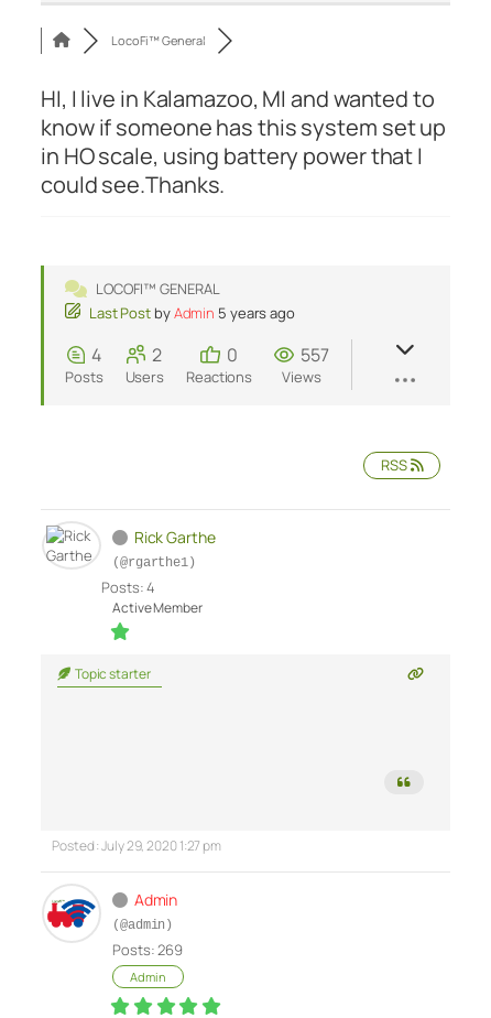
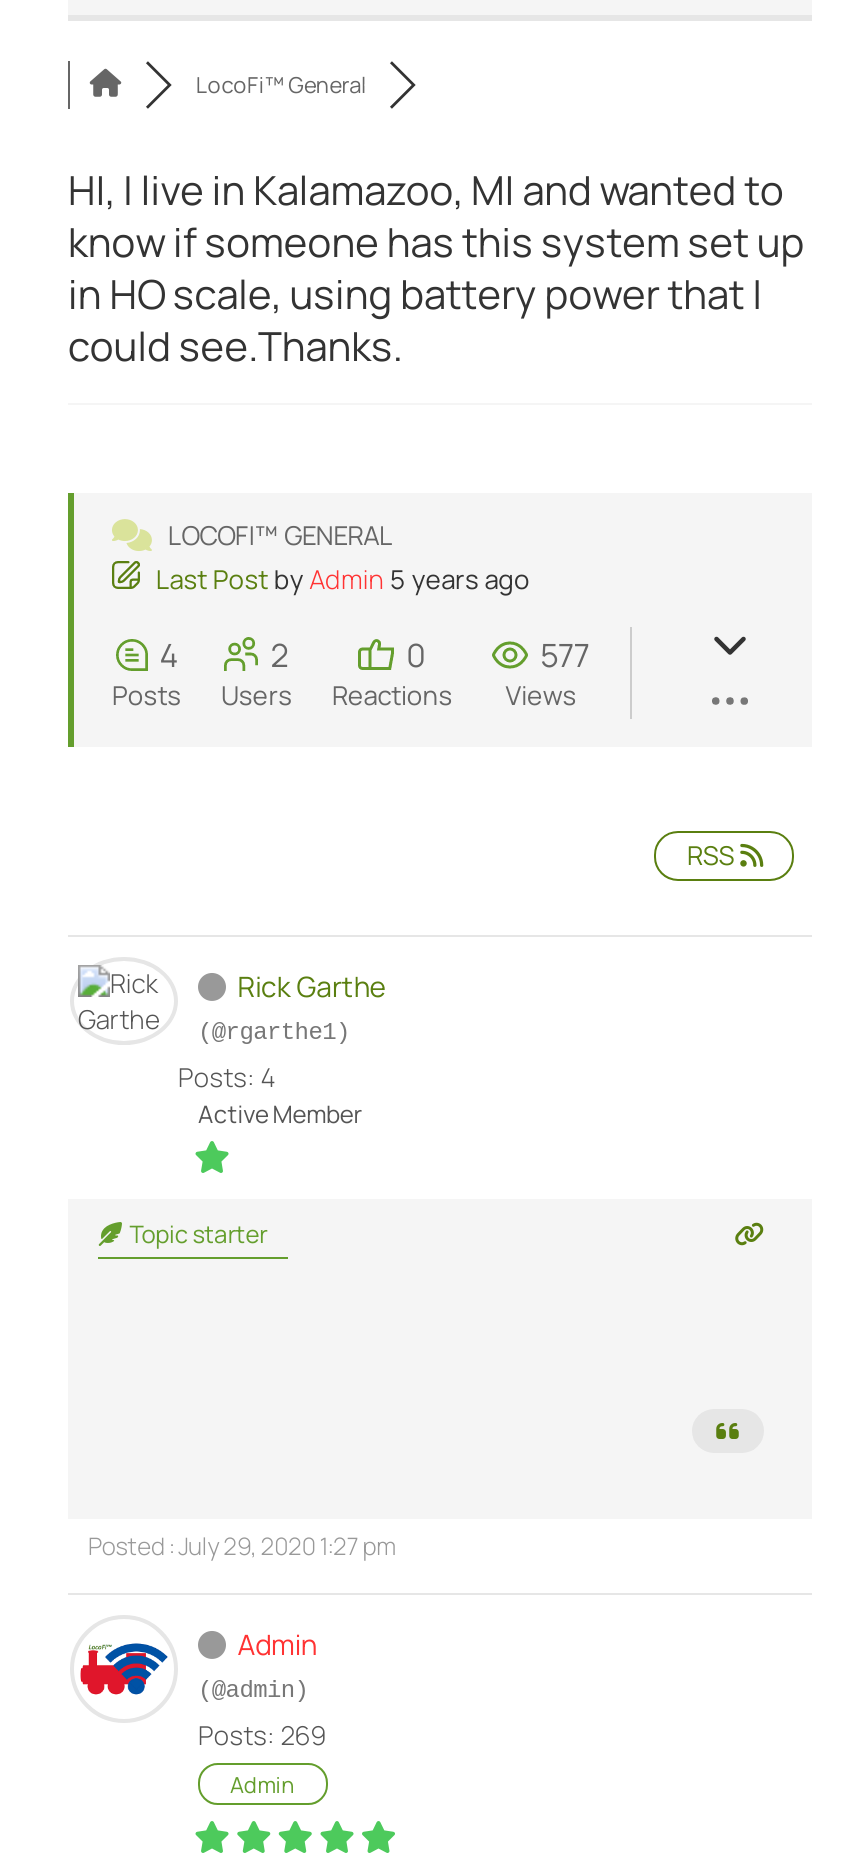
[301,343,329,367] 557 -> [540,633,590,677] 577

